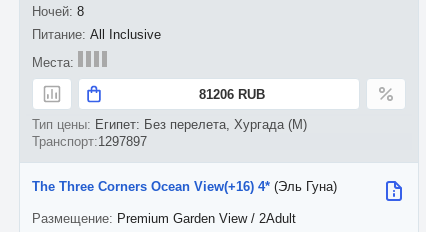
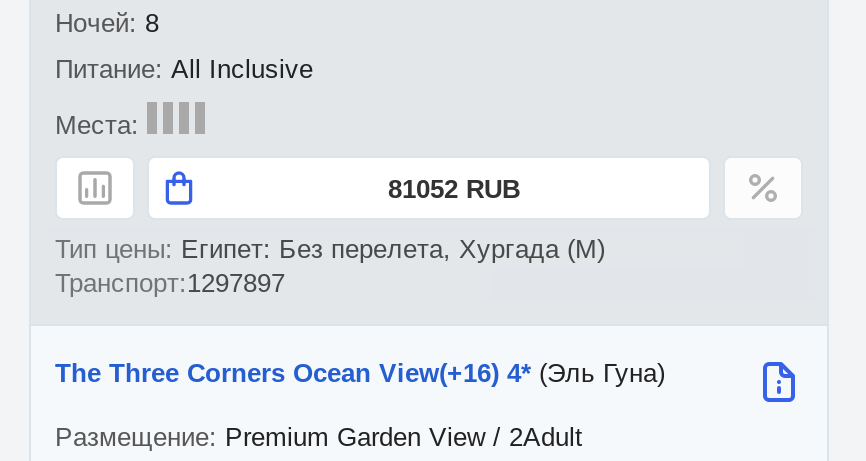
[198,86,264,101] 81206 RUB -> [388,173,520,203] 81052 RUB

